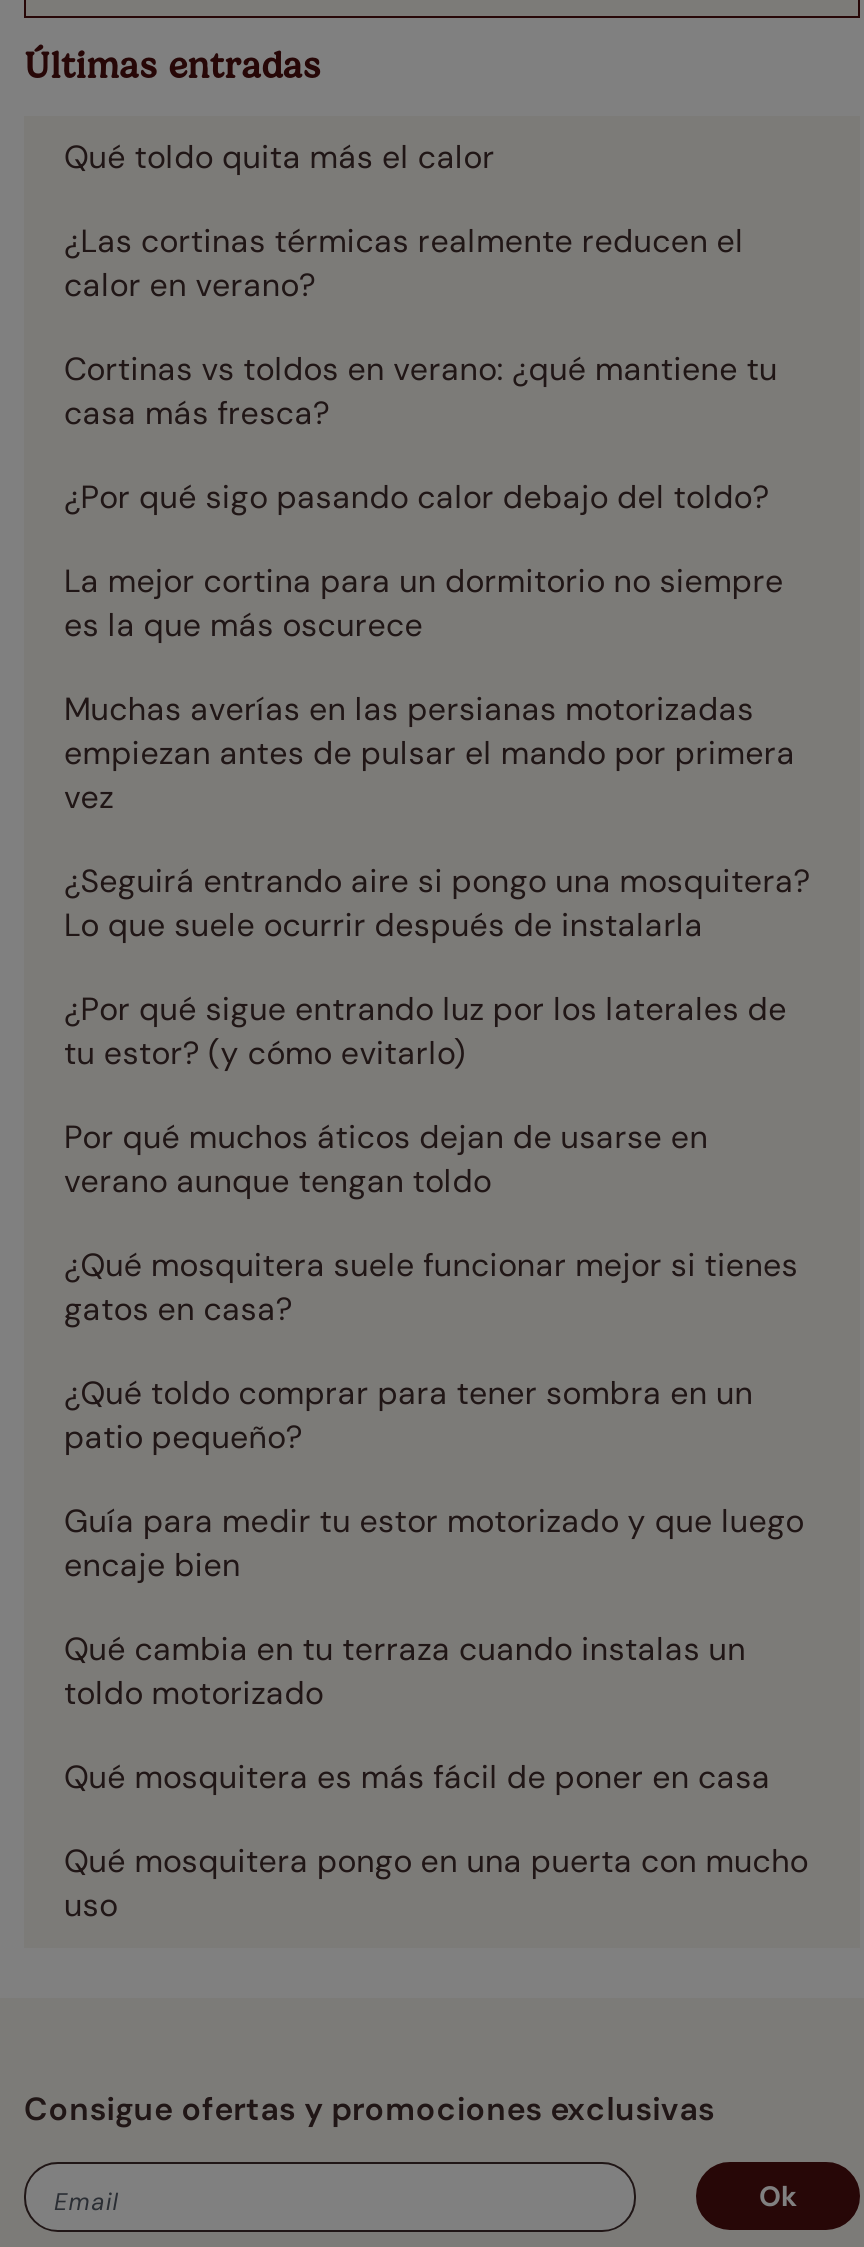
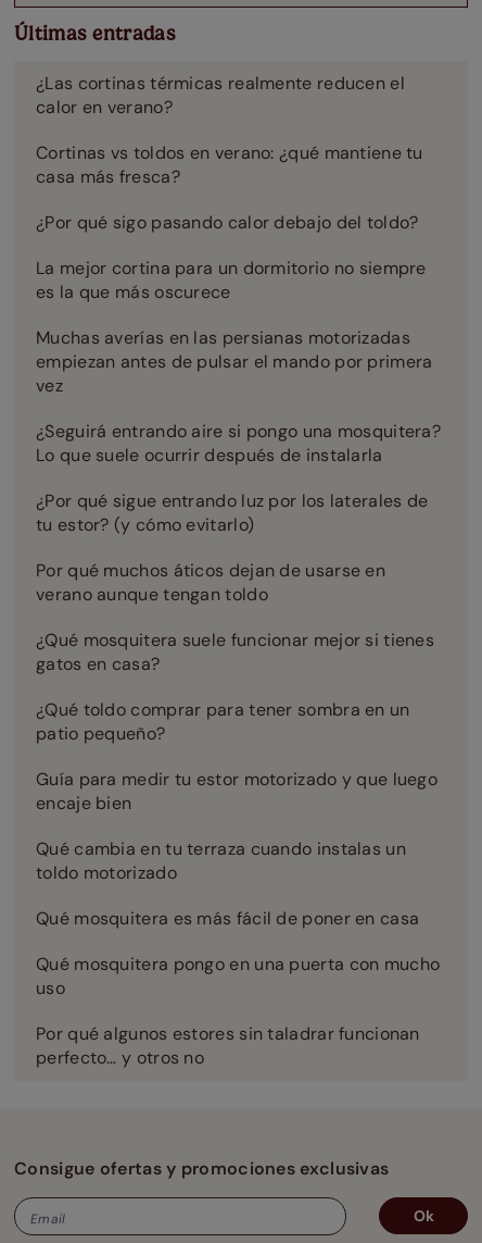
[64,137,495,179] Qué toldo quita más el calor -> none
moved [64,221,810,1927] -> [36,72,441,1000]: ¿Las cortinas térmicas realmente reducen el | calor en verano? | Cortinas vs toldos en verano: ¿qué mantiene tu | ... | Qué mosquitera pongo en una puerta con mucho | uso
none -> [36,1023,420,1069] Por qué algunos estores sin taladrar funcionan | perfecto… y otros no

